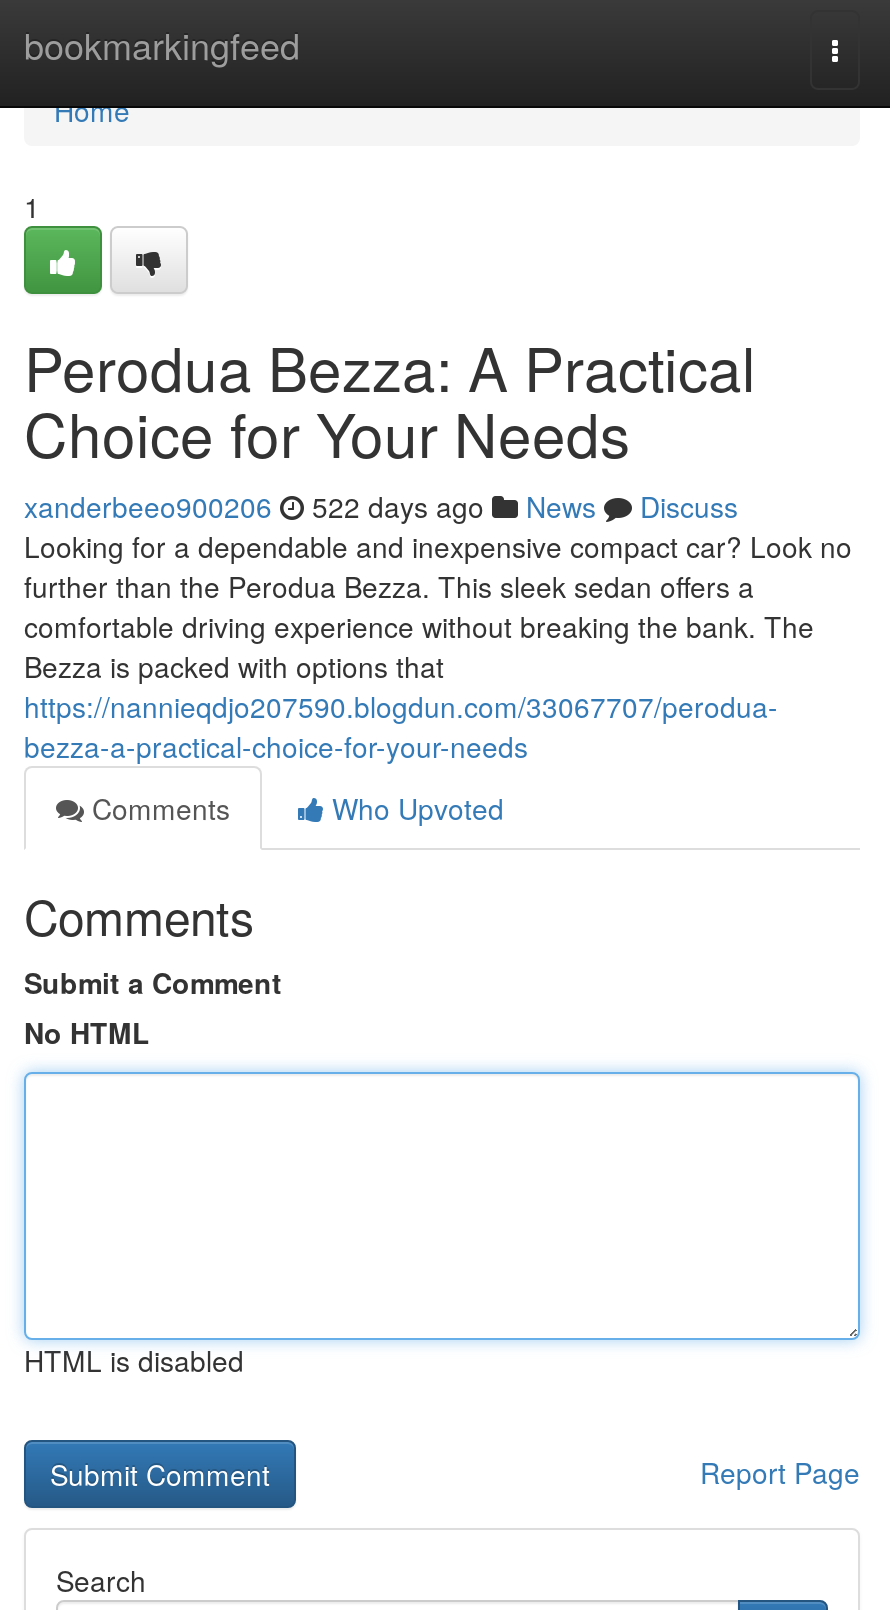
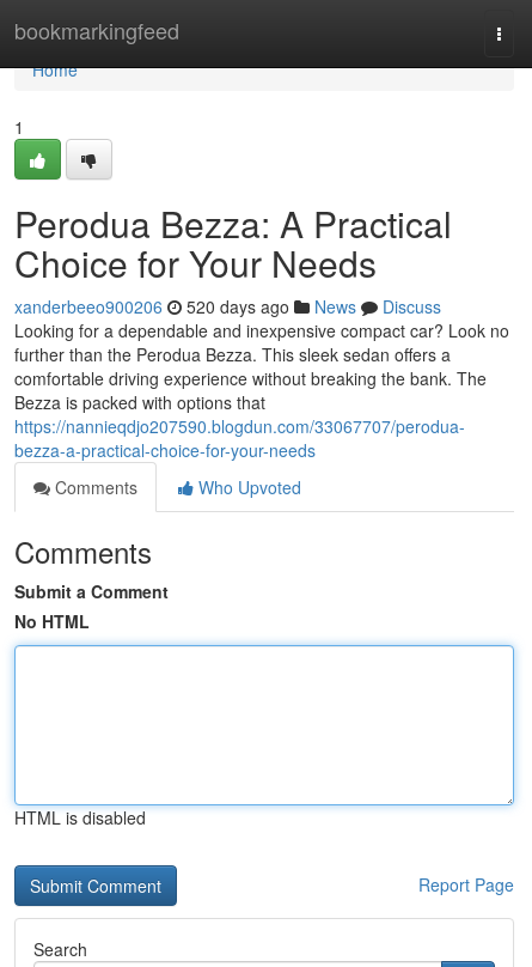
[24,486,738,526] xanderbeeo900206 522 days ago News Discuss -> [14,294,441,318] xanderbeeo900206 520 days ago News Discuss

